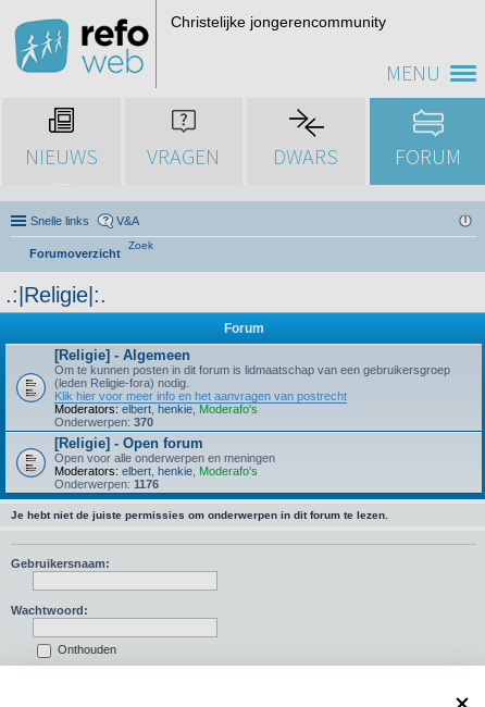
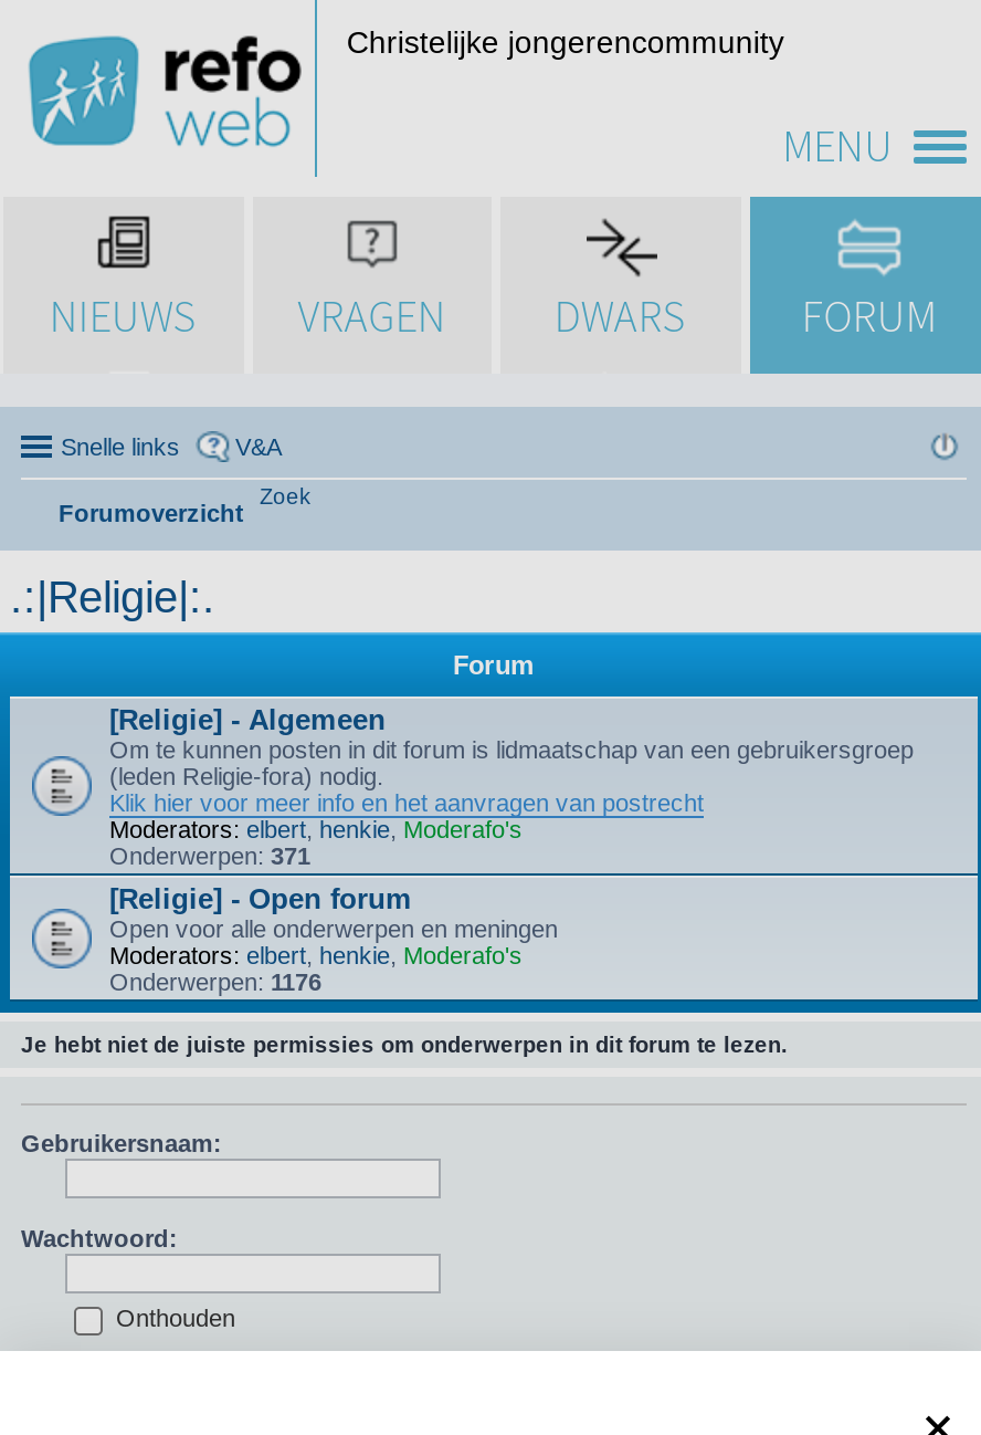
[54,415,153,429] Onderwerpen: 370 -> [109,842,310,869] Onderwerpen: 371

